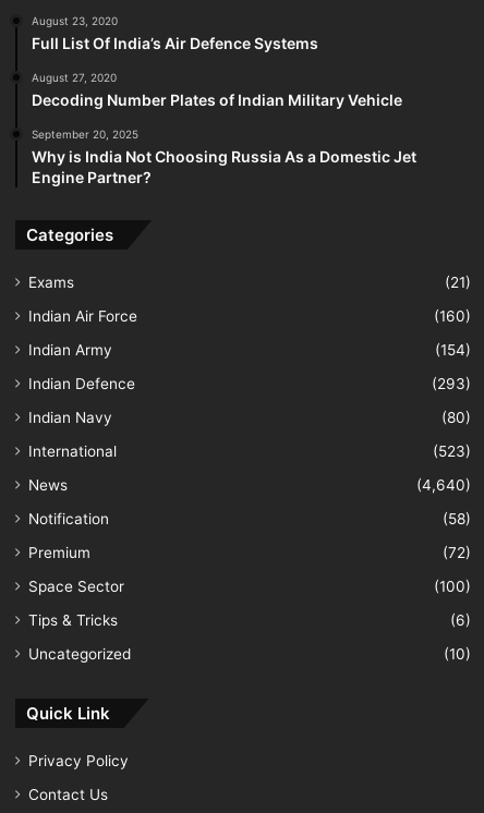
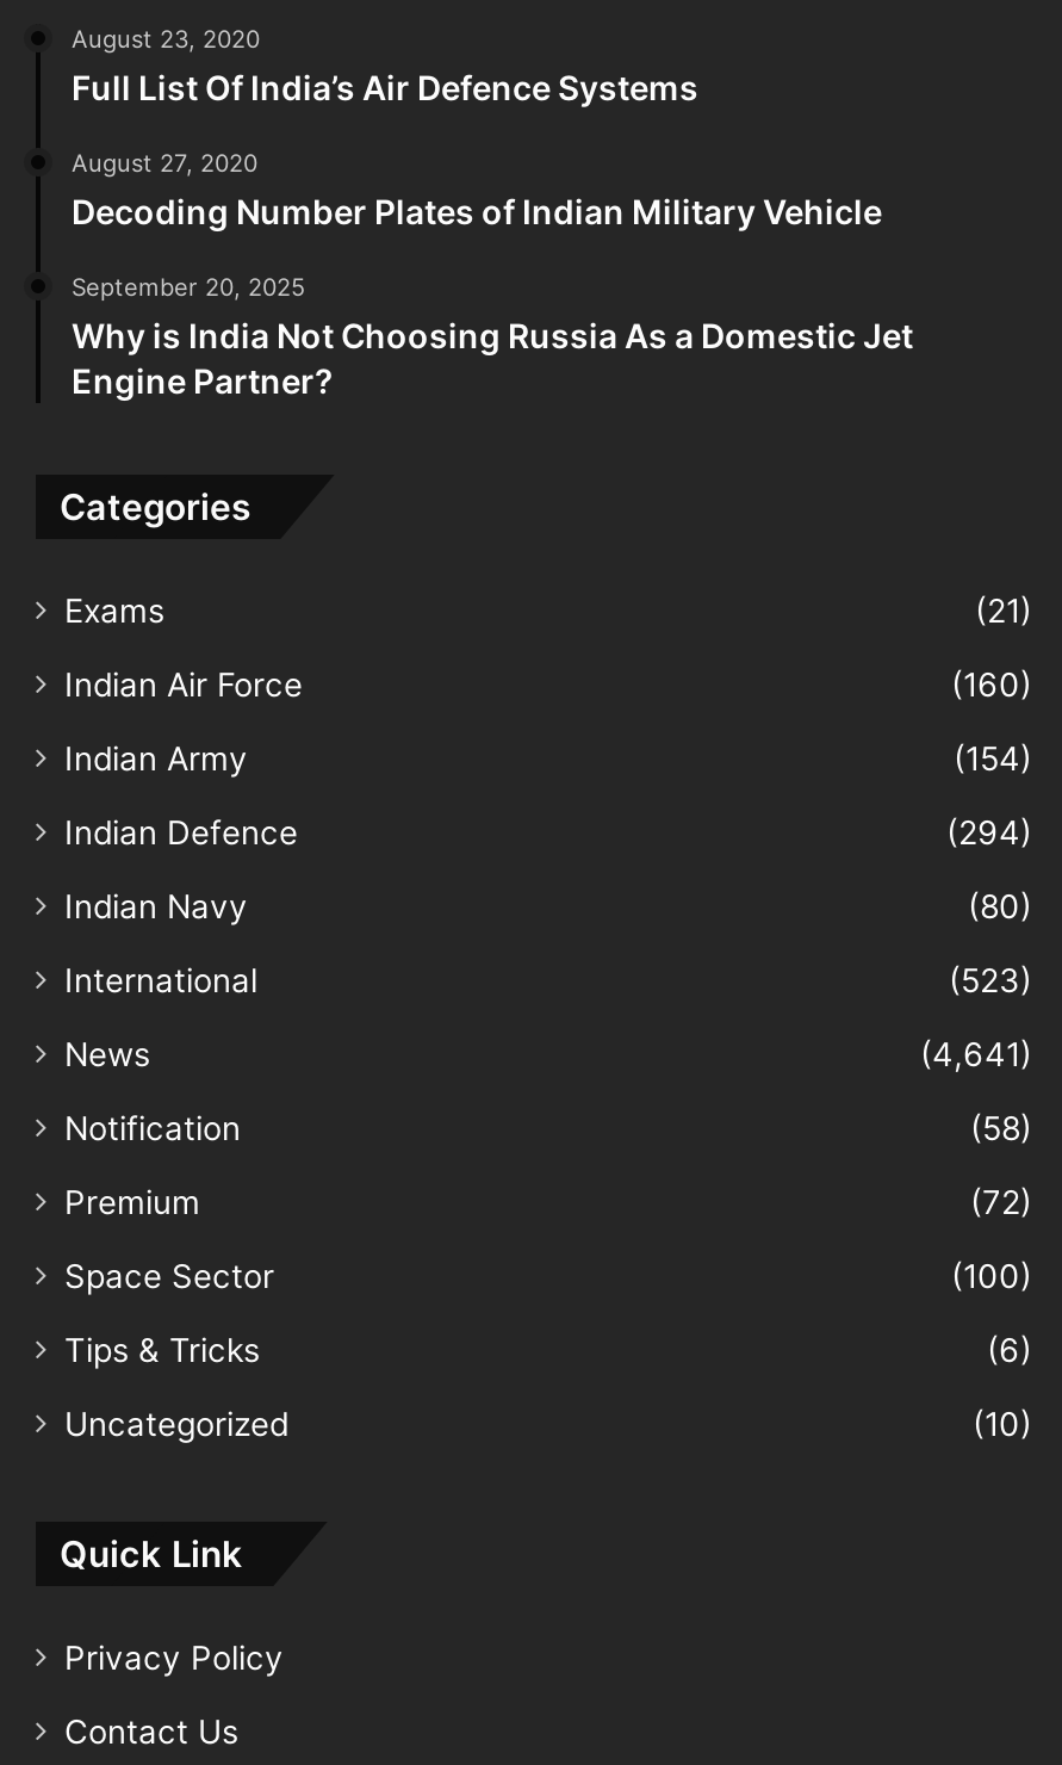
[432,375,471,392] (293) -> [946,814,1032,852] (294)
[416,476,471,493] (4,640) -> [920,1036,1032,1074] (4,641)

